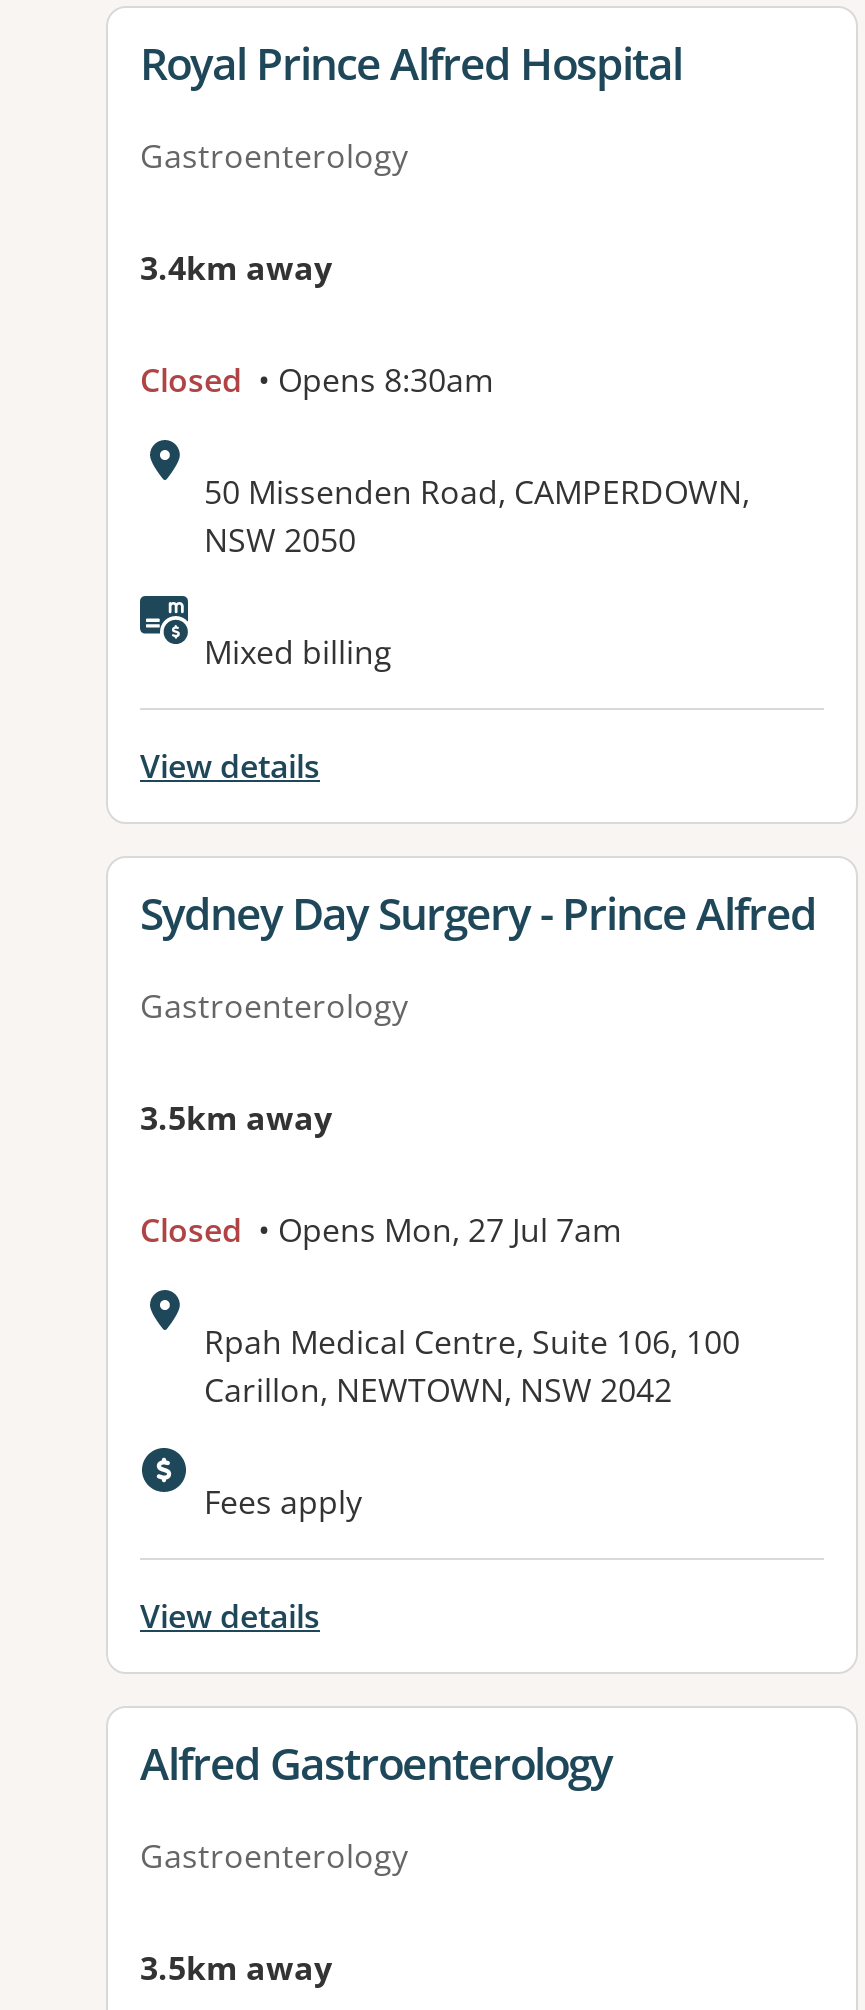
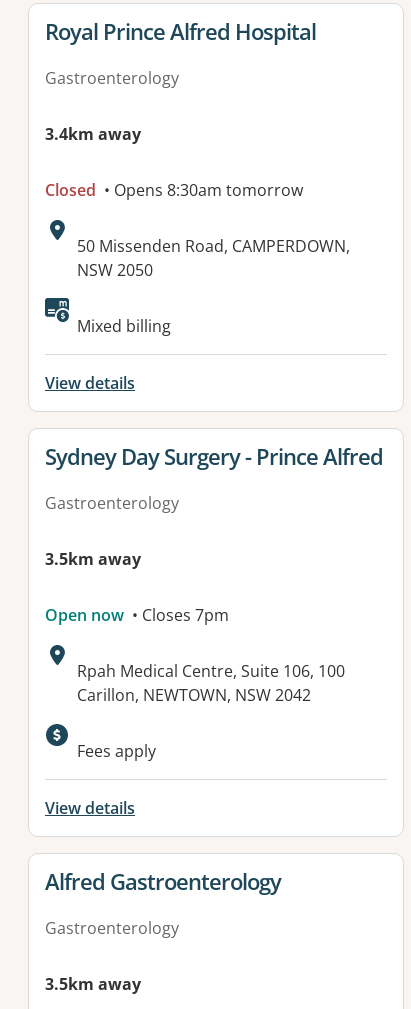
[140,359,494,403] Closed • Opens 8:30am -> [45,179,303,201] Closed • Opens 8:30am tomorrow
[140,1209,622,1253] Closed • Opens Mon, 27 Jul 7am -> [45,604,229,626] Open now • Closes 7pm

